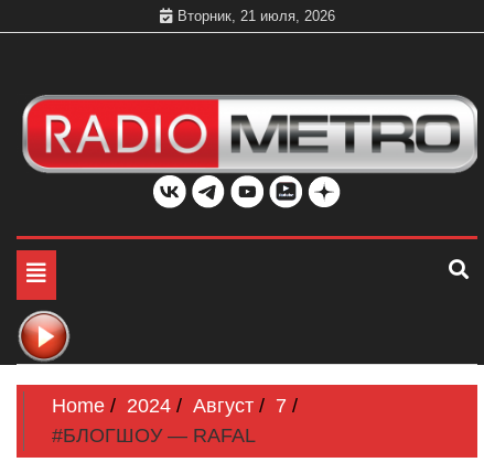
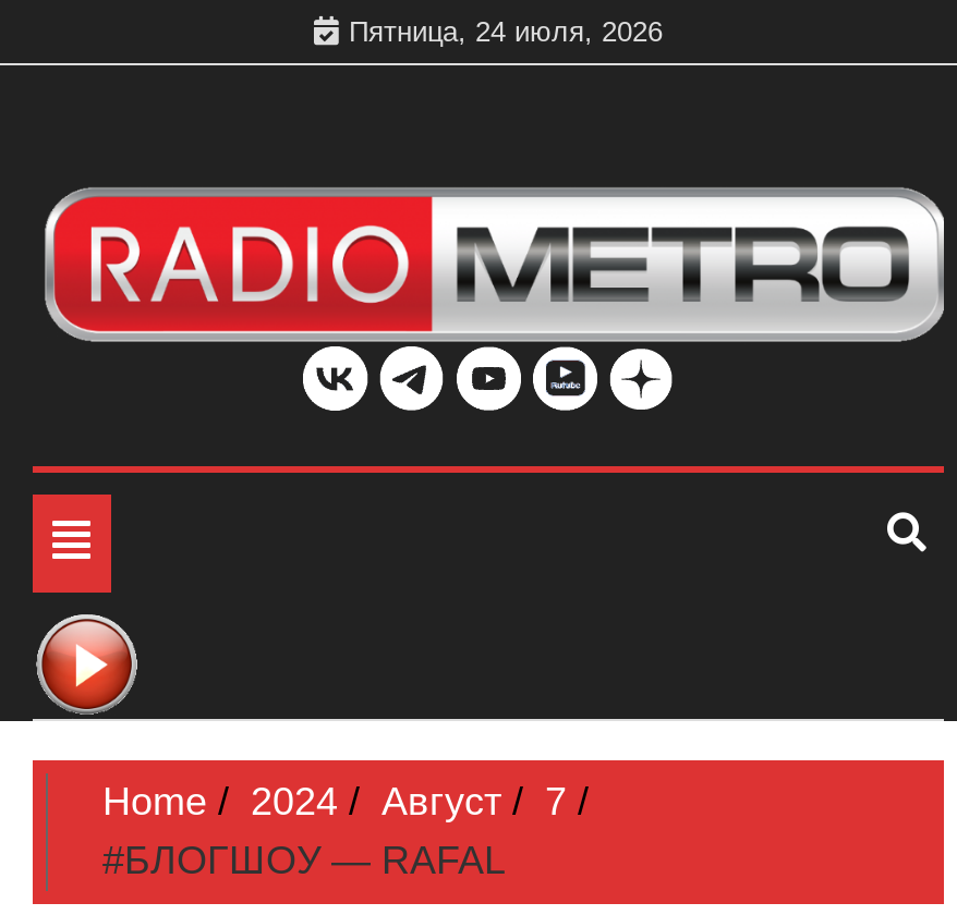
[177,8,335,24] Вторник, 21 июля, 2026 -> [349,15,663,48] Пятница, 24 июля, 2026

